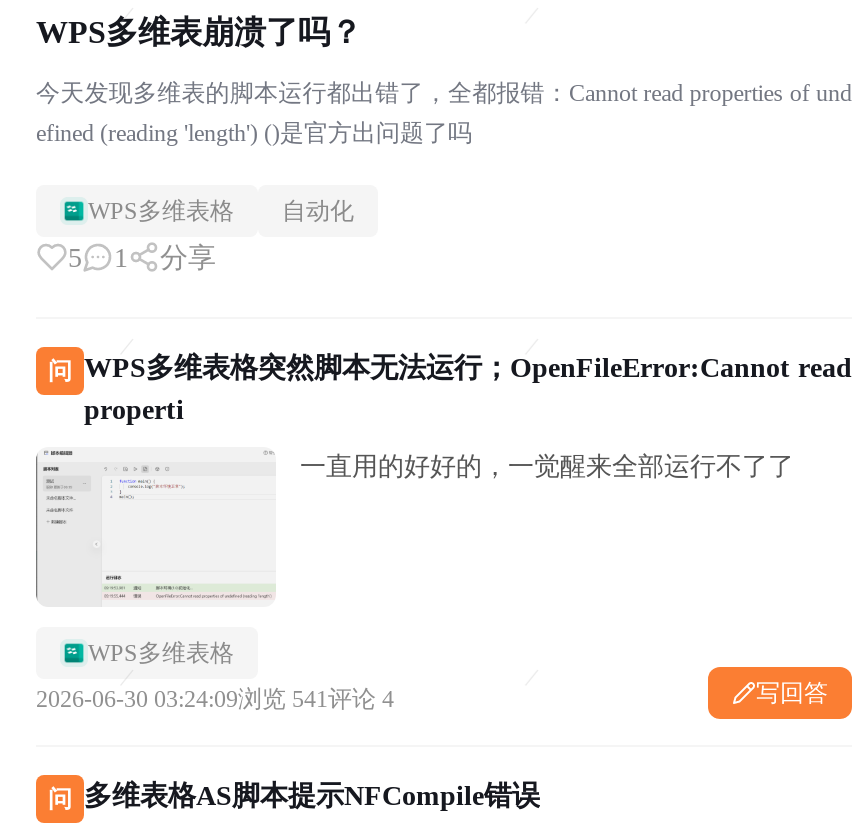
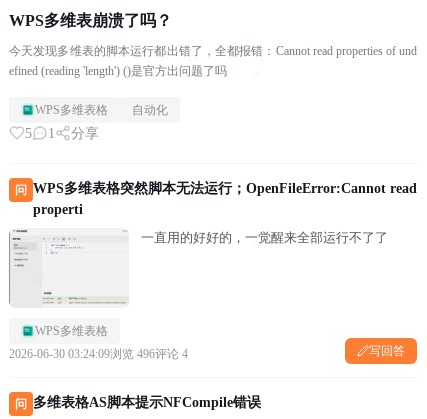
[36,685,394,713] 2026-06-30 03:24:09浏览 541评论 4 -> [9,347,188,361] 2026-06-30 03:24:09浏览 496评论 4

